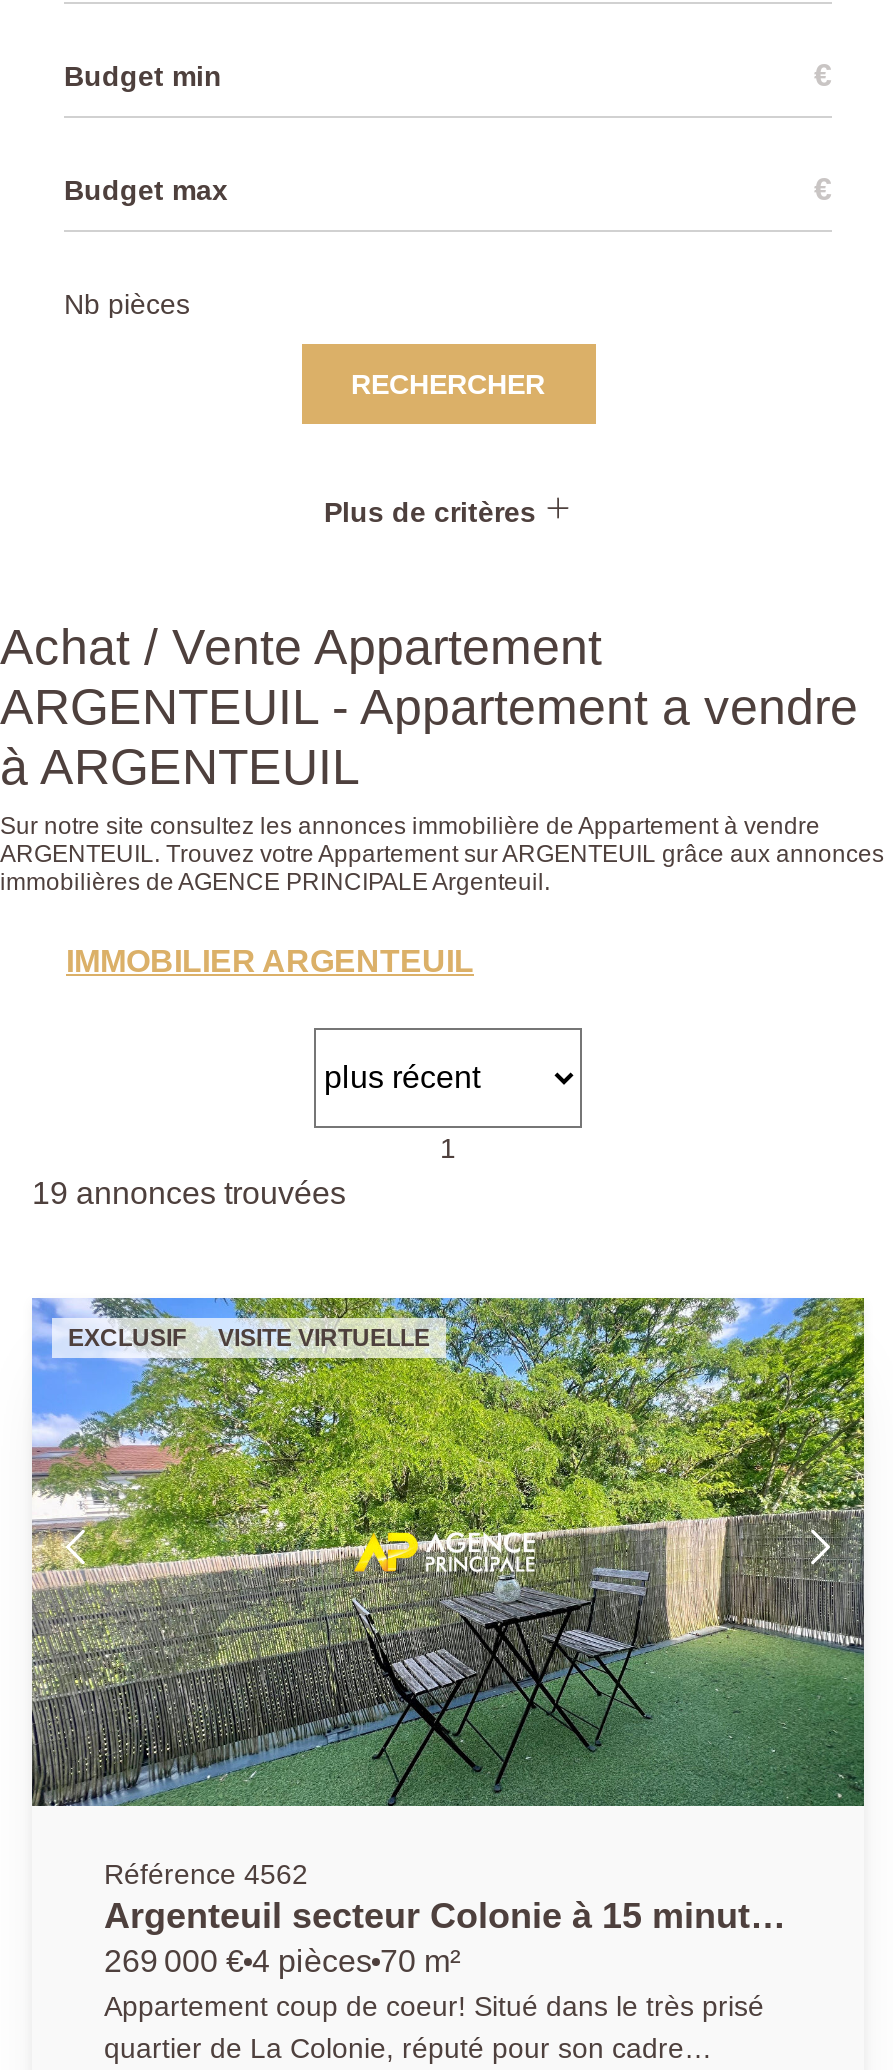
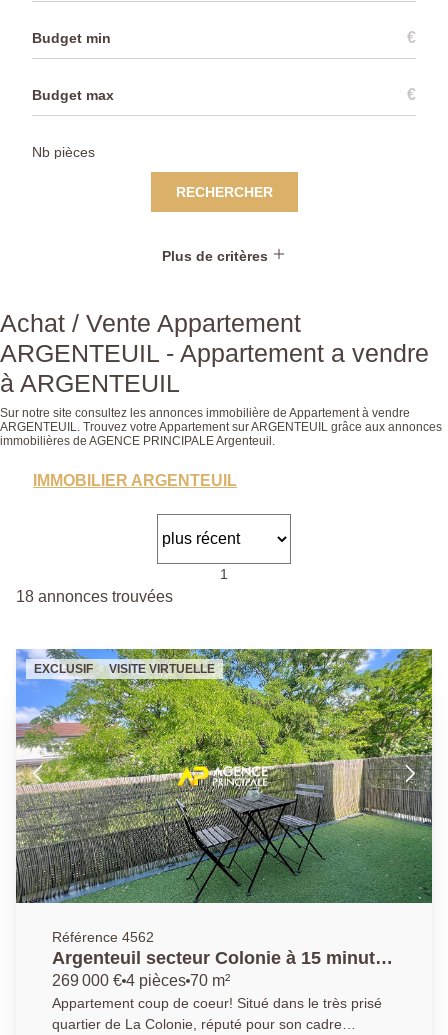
[32,1176,346,1210] 19 annonces trouvées -> [16,588,173,605] 18 annonces trouvées

